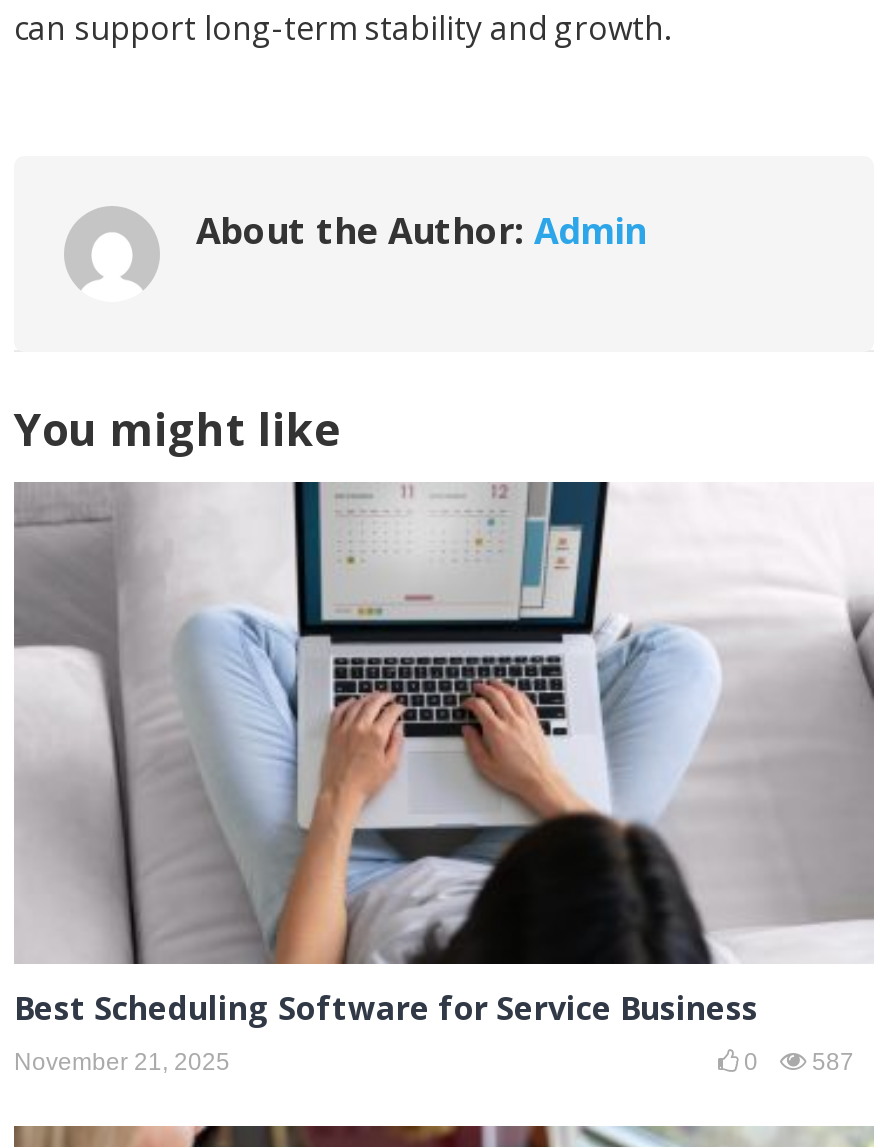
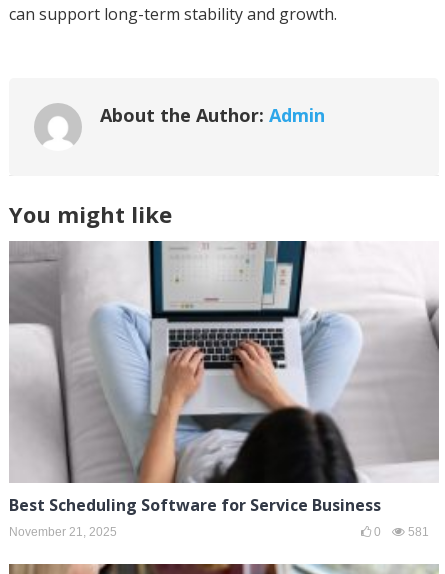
[744,1049,854,1077] 0 587 -> [374,525,429,539] 0 581

